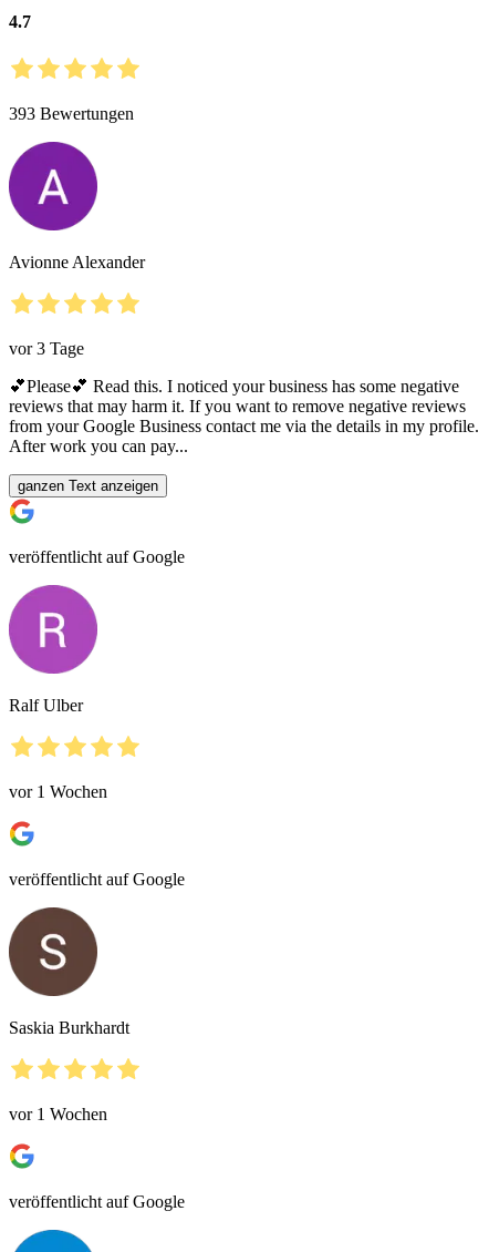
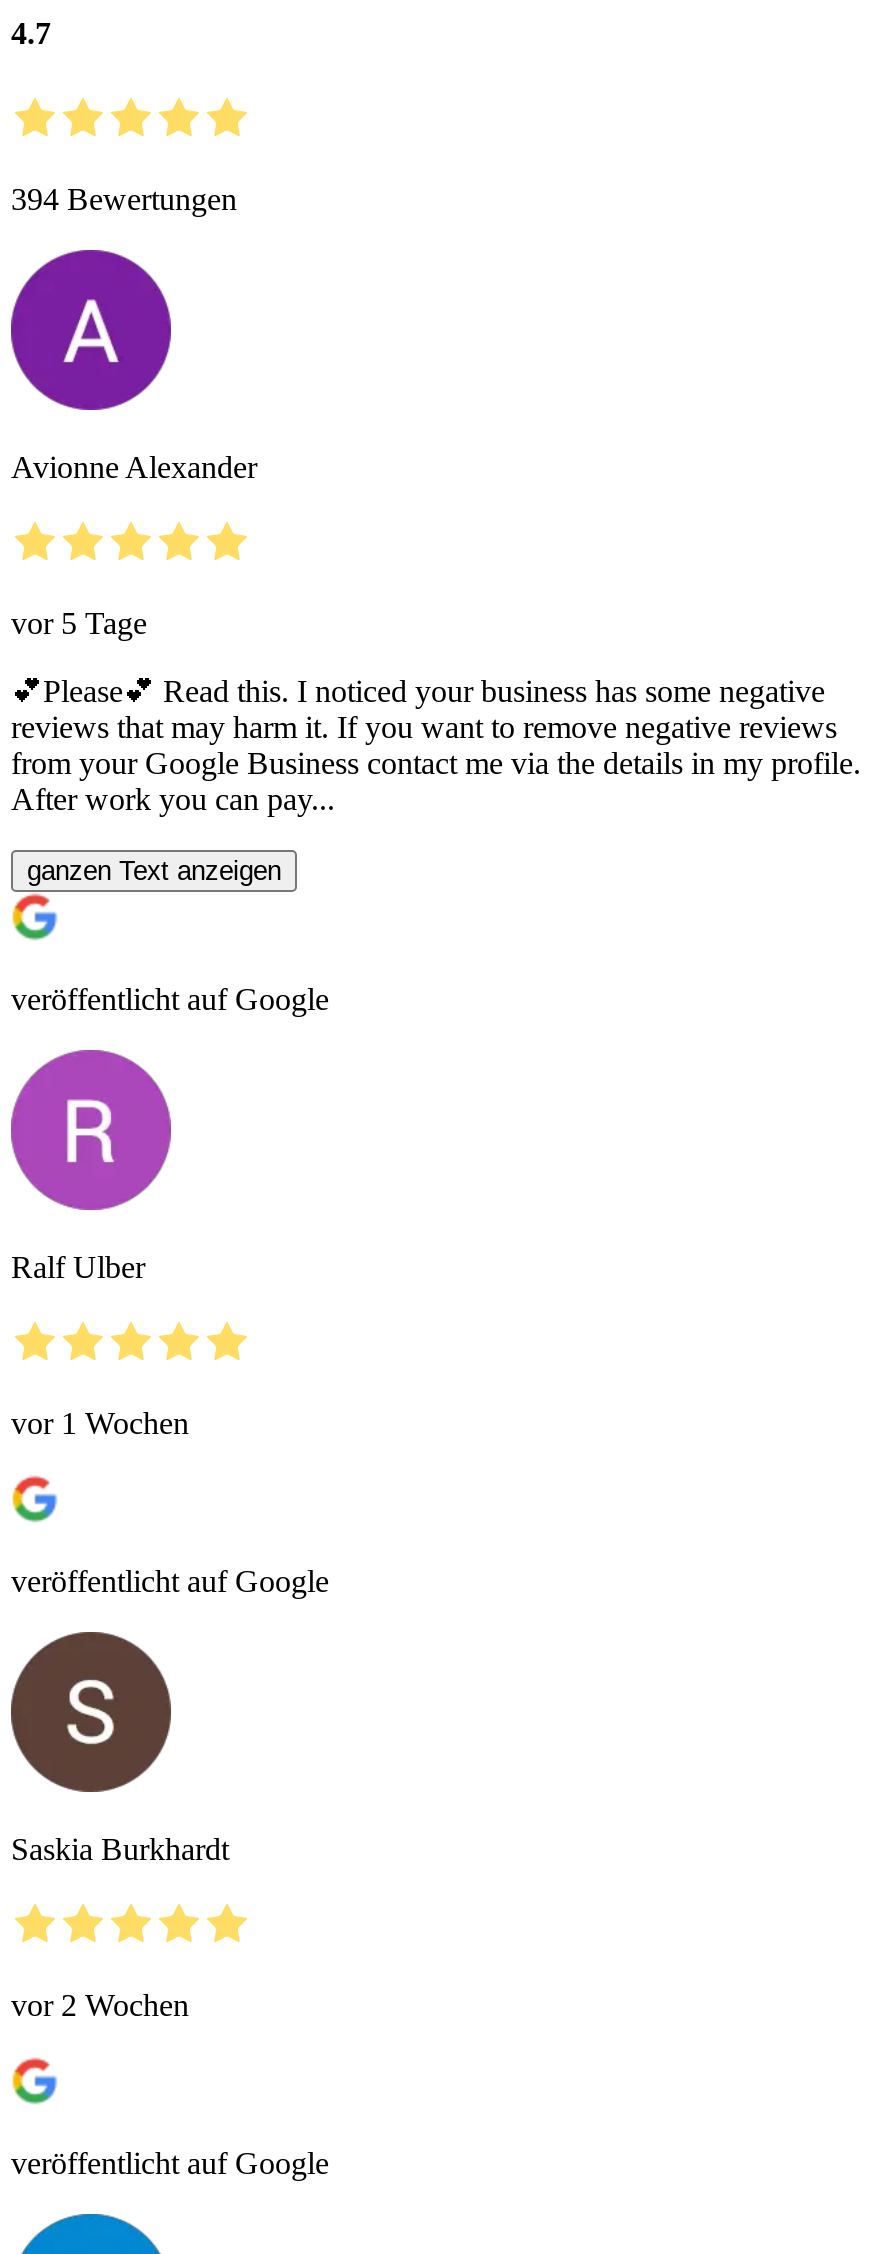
[9,104,134,123] 393 Bewertungen -> [11,183,237,217] 394 Bewertungen
[9,339,84,358] vor 3 Tage -> [11,607,147,641] vor 5 Tage
[9,1105,107,1124] vor 1 Wochen -> [11,1989,189,2023] vor 2 Wochen

